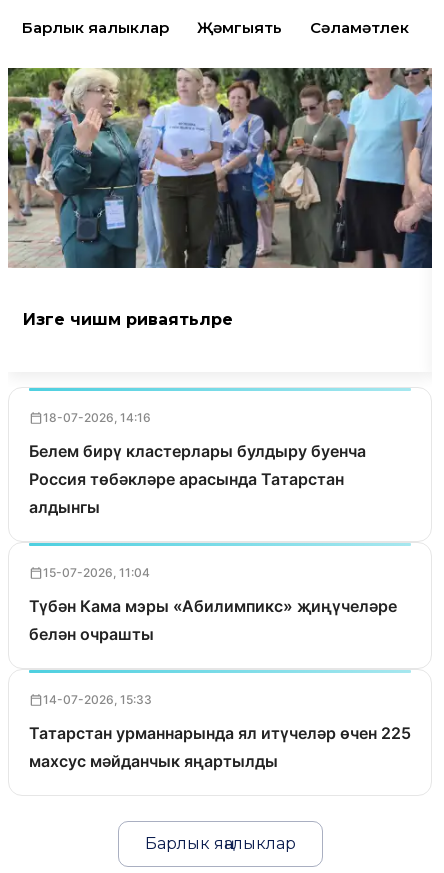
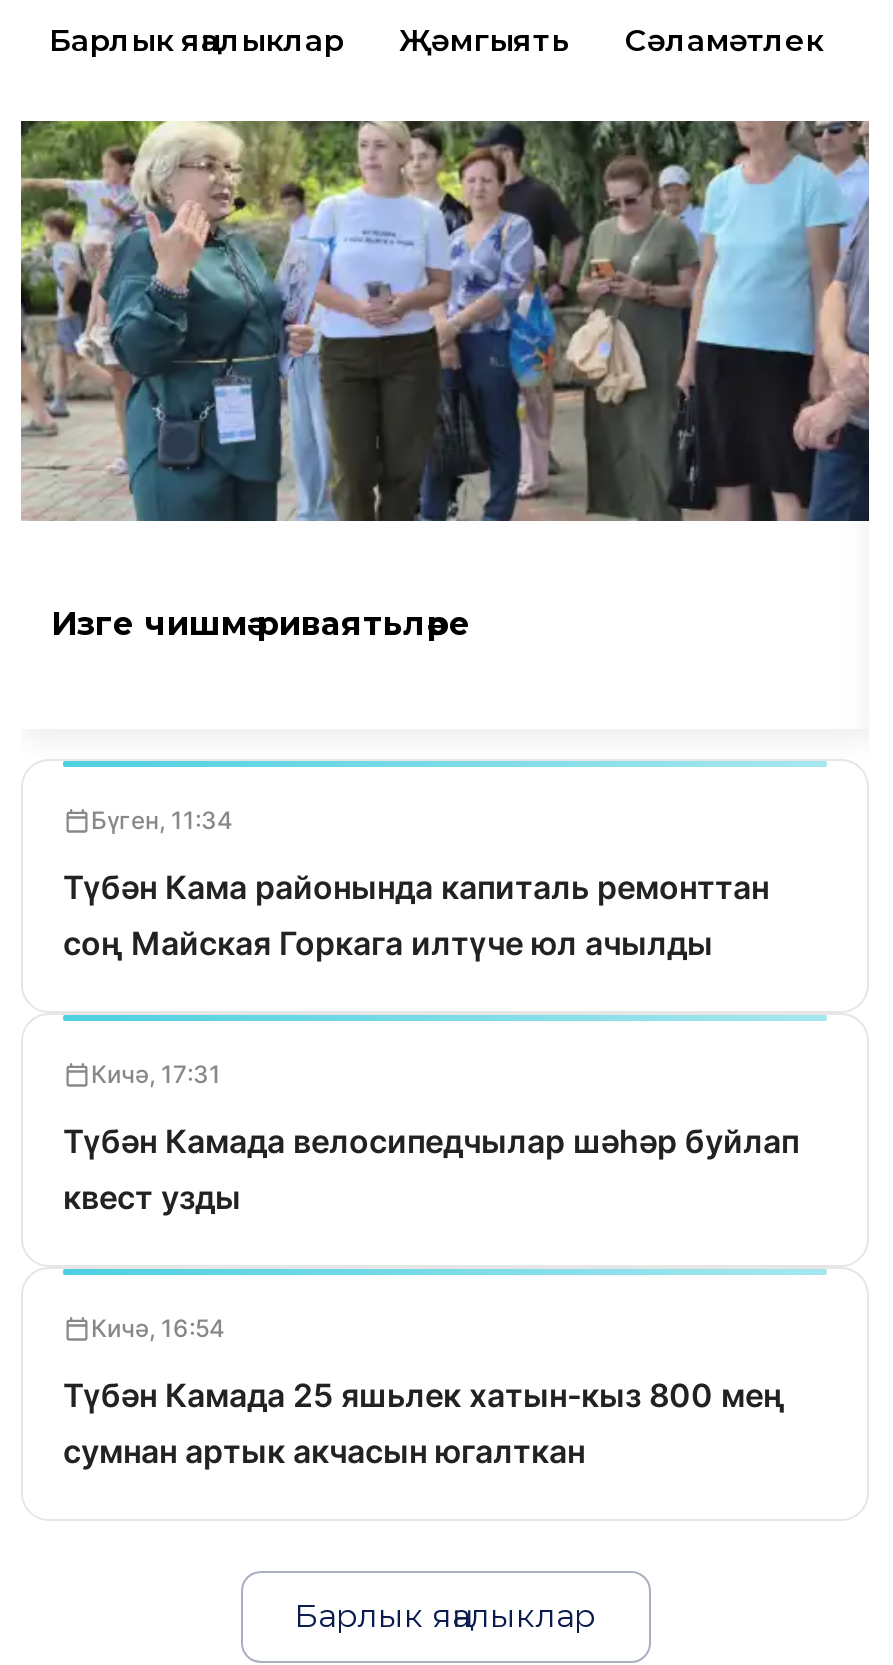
[43,410,151,425] 18-07-2026, 14:16 -> [91,805,233,835] Бүген, 11:34
[29,441,366,517] Белем бирү кластерлары булдыру буенча | Россия төбәкләре арасында Татарстан | алдынгы -> [63,867,769,963] Түбән Кама районында капиталь ремонттан | соң Майская Горкага илтүче юл ачылды
[43,565,150,580] 15-07-2026, 11:04 -> [91,1059,221,1089] Кичә, 17:31
[29,596,397,644] Түбән Кама мэры «Абилимпикс» җиңүчеләре | белән очрашты -> [63,1121,799,1217] Түбән Камада велосипедчылар шәһәр буйлап | квест узды
[43,692,152,707] 14-07-2026, 15:33 -> [91,1313,225,1343] Кичә, 16:54
[29,723,411,771] Татарстан урманнарында ял итүчеләр өчен 225 | махсус мәйданчык яңартылды -> [63,1375,785,1471] Түбән Камада 25 яшьлек хатын-кыз 800 мең | сумнан артык акчасын югалткан

